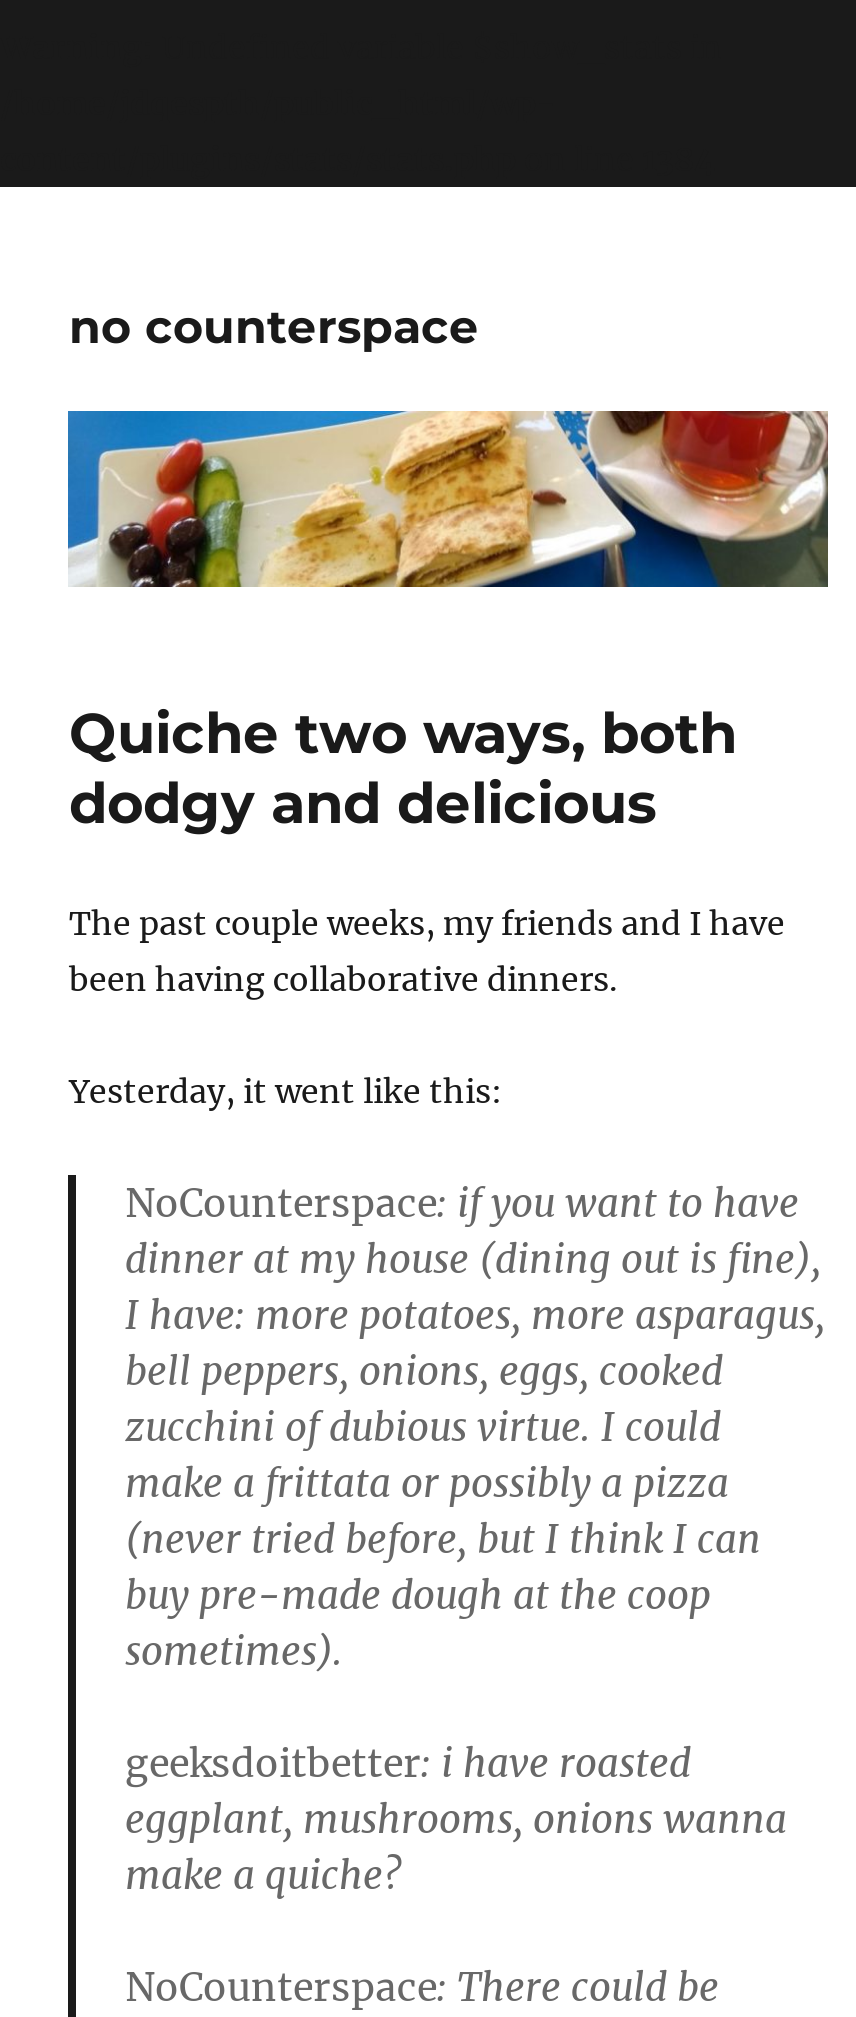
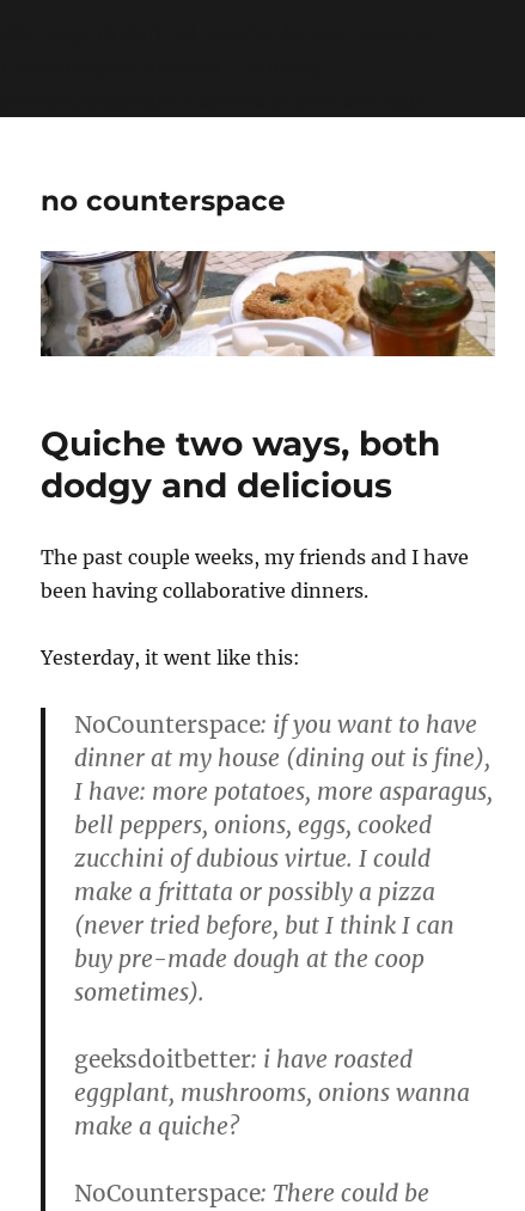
[66,409,830,589] [image] -> [39,250,495,357] [image]

